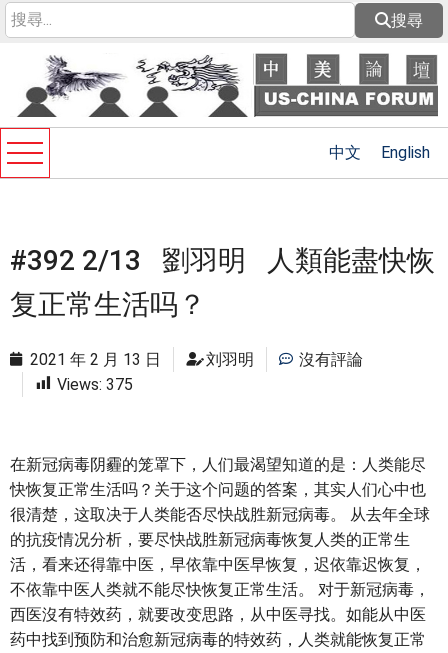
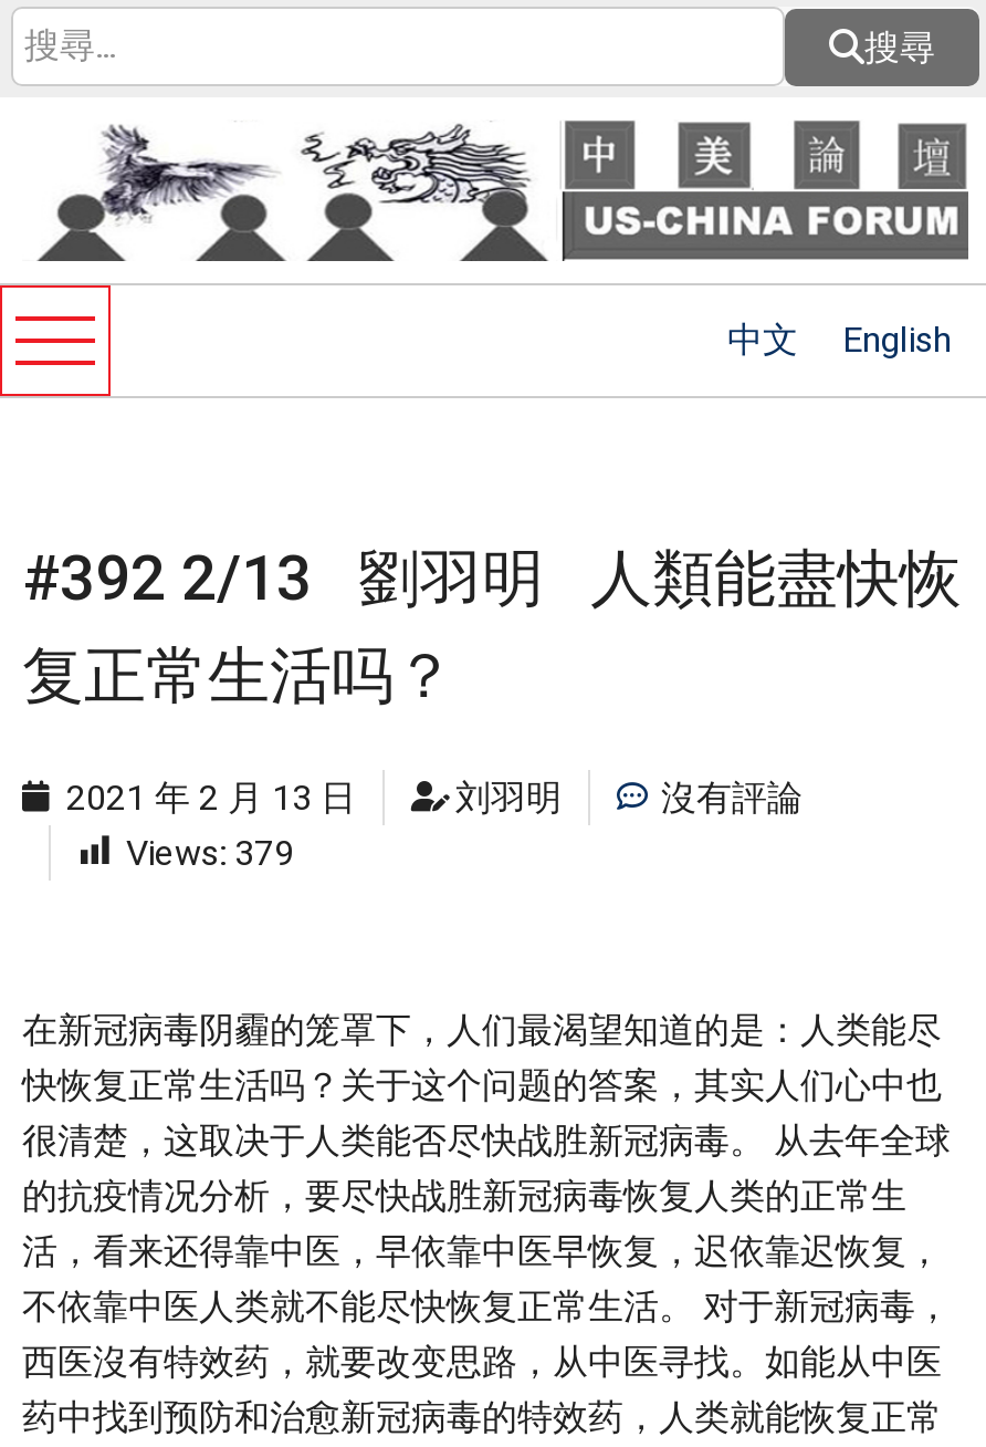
[57,375,133,394] Views: 375 -> [126,831,294,873] Views: 379

